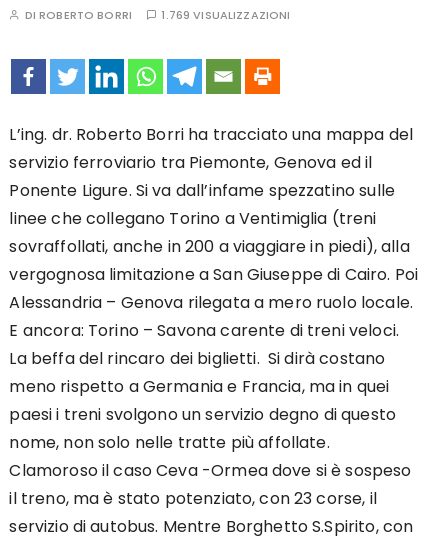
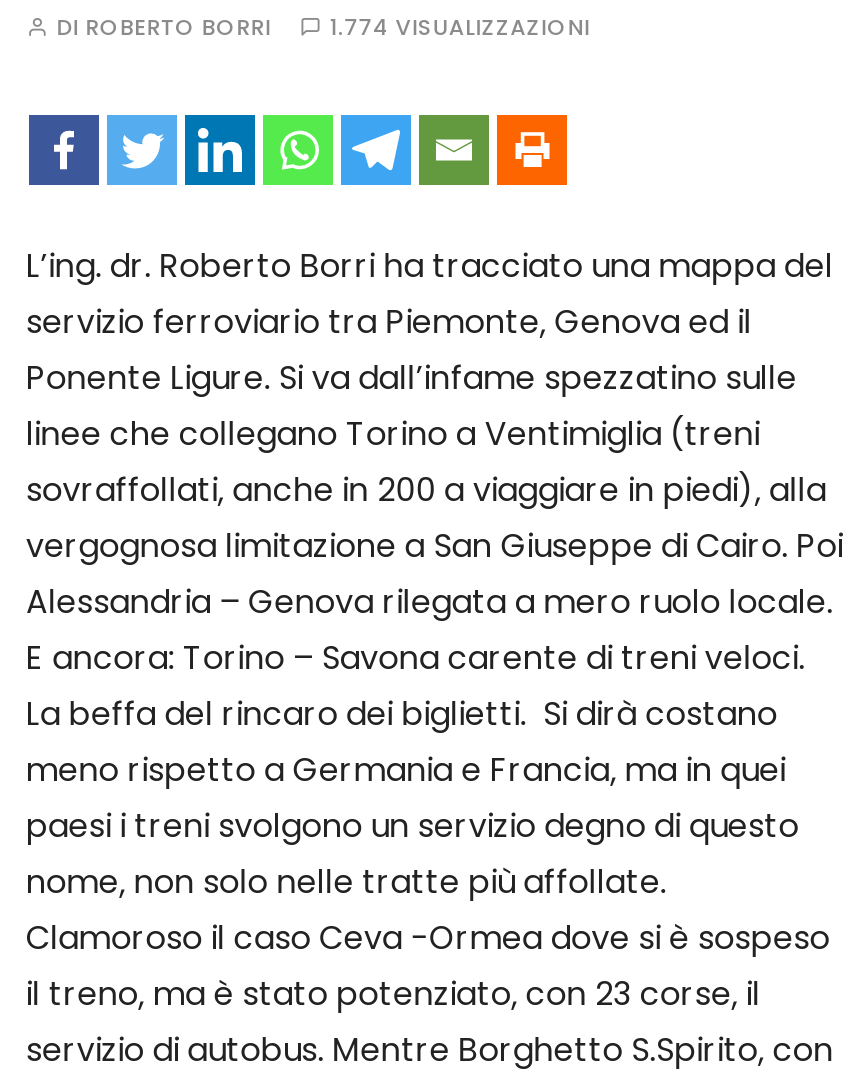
[161,7,290,23] 1.769 VISUALIZZAZIONI -> [330,11,590,43] 1.774 VISUALIZZAZIONI

